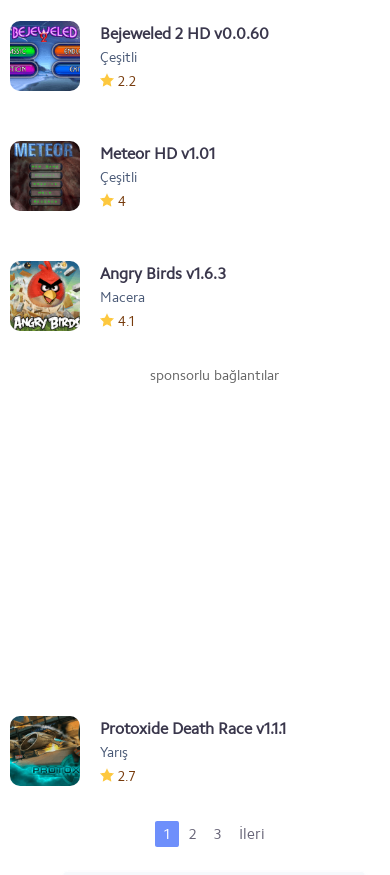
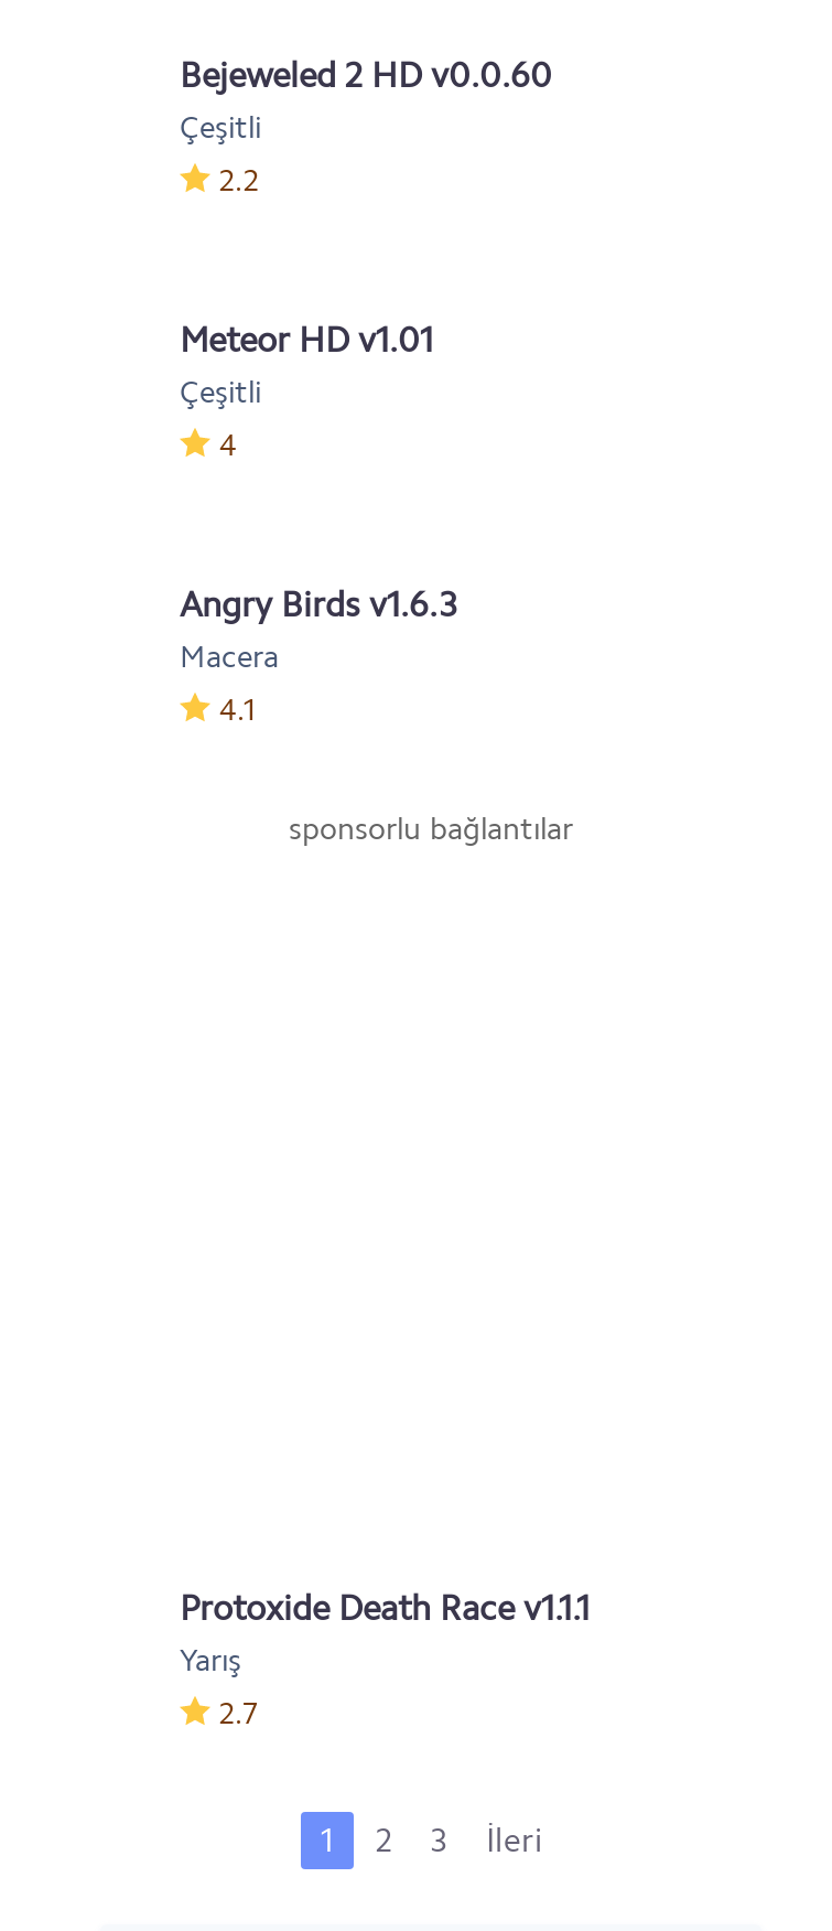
[9,20,81,92] [image] -> none
[9,140,81,212] [image] -> none
[9,260,81,332] [image] -> none
[9,715,81,787] [image] -> none

